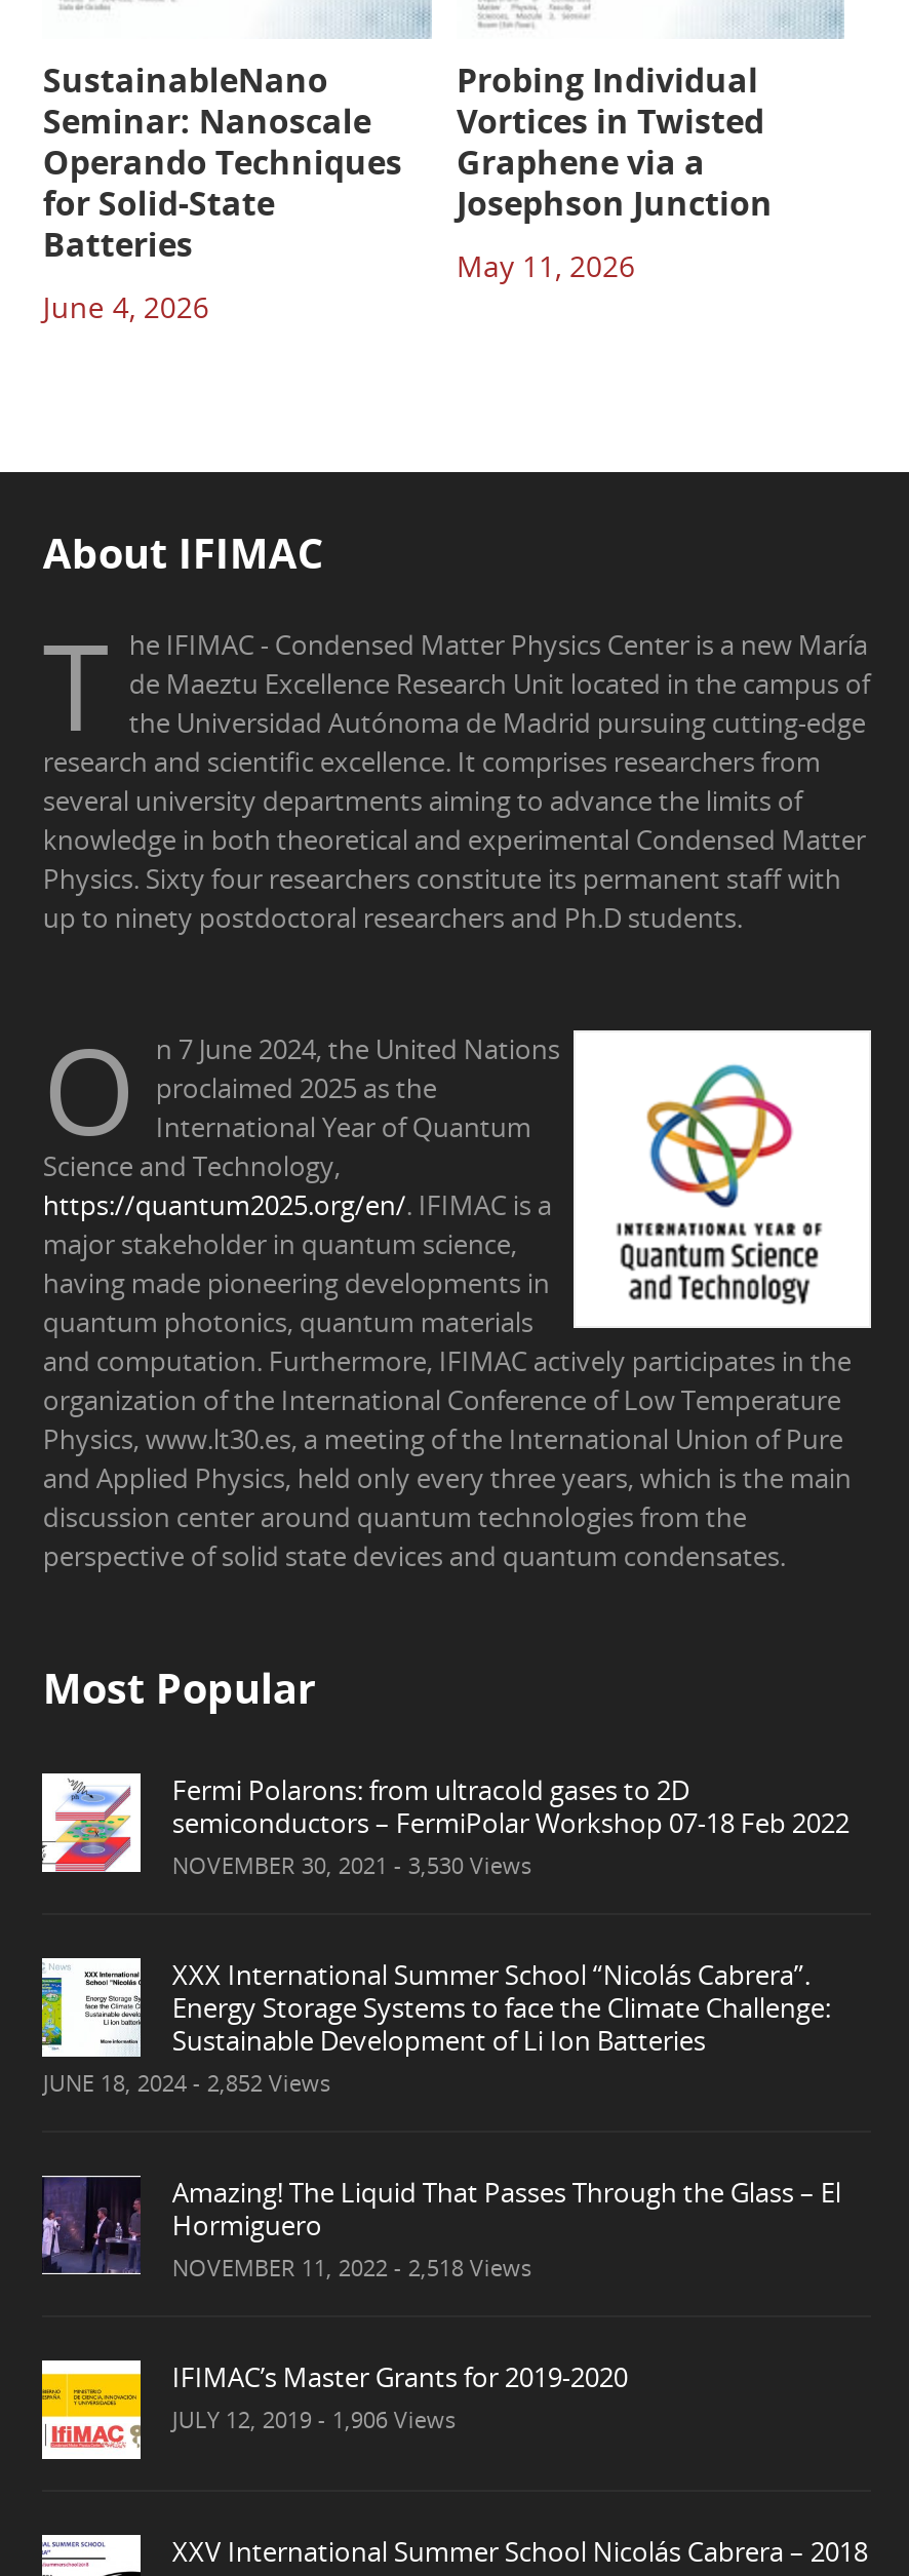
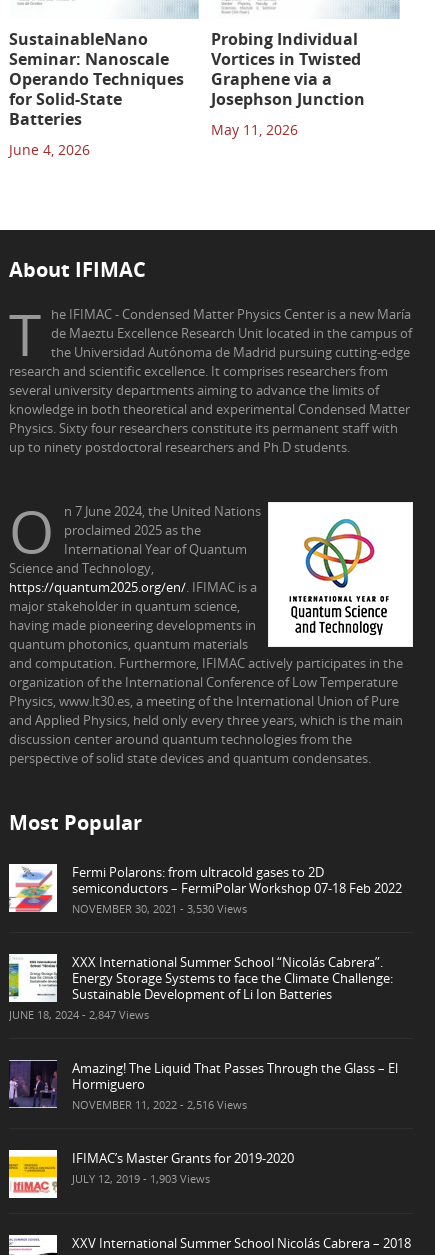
[43,2068,330,2099] JUNE 18, 2024 - 2,852 Views -> [9,1007,149,1022] JUNE 18, 2024 - 2,847 Views
[172,2253,531,2284] NOVEMBER 11, 2022 - 2,518 Views -> [72,1097,247,1112] NOVEMBER 11, 2022 - 2,516 Views
[172,2405,455,2435] JULY 12, 2019 - 1,906 Views -> [72,1171,210,1186] JULY 12, 2019 - 1,903 Views

